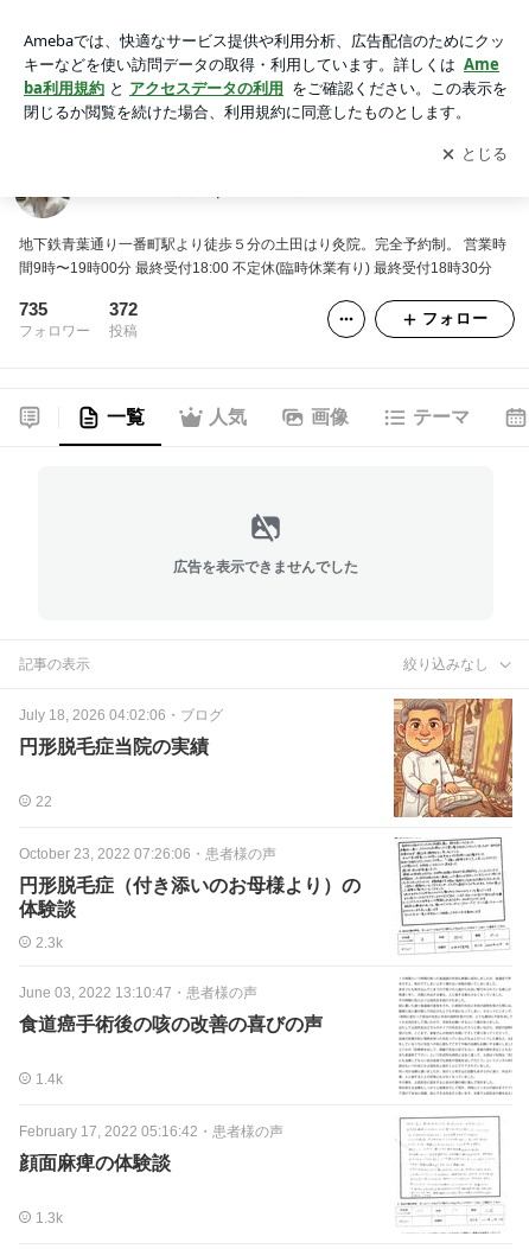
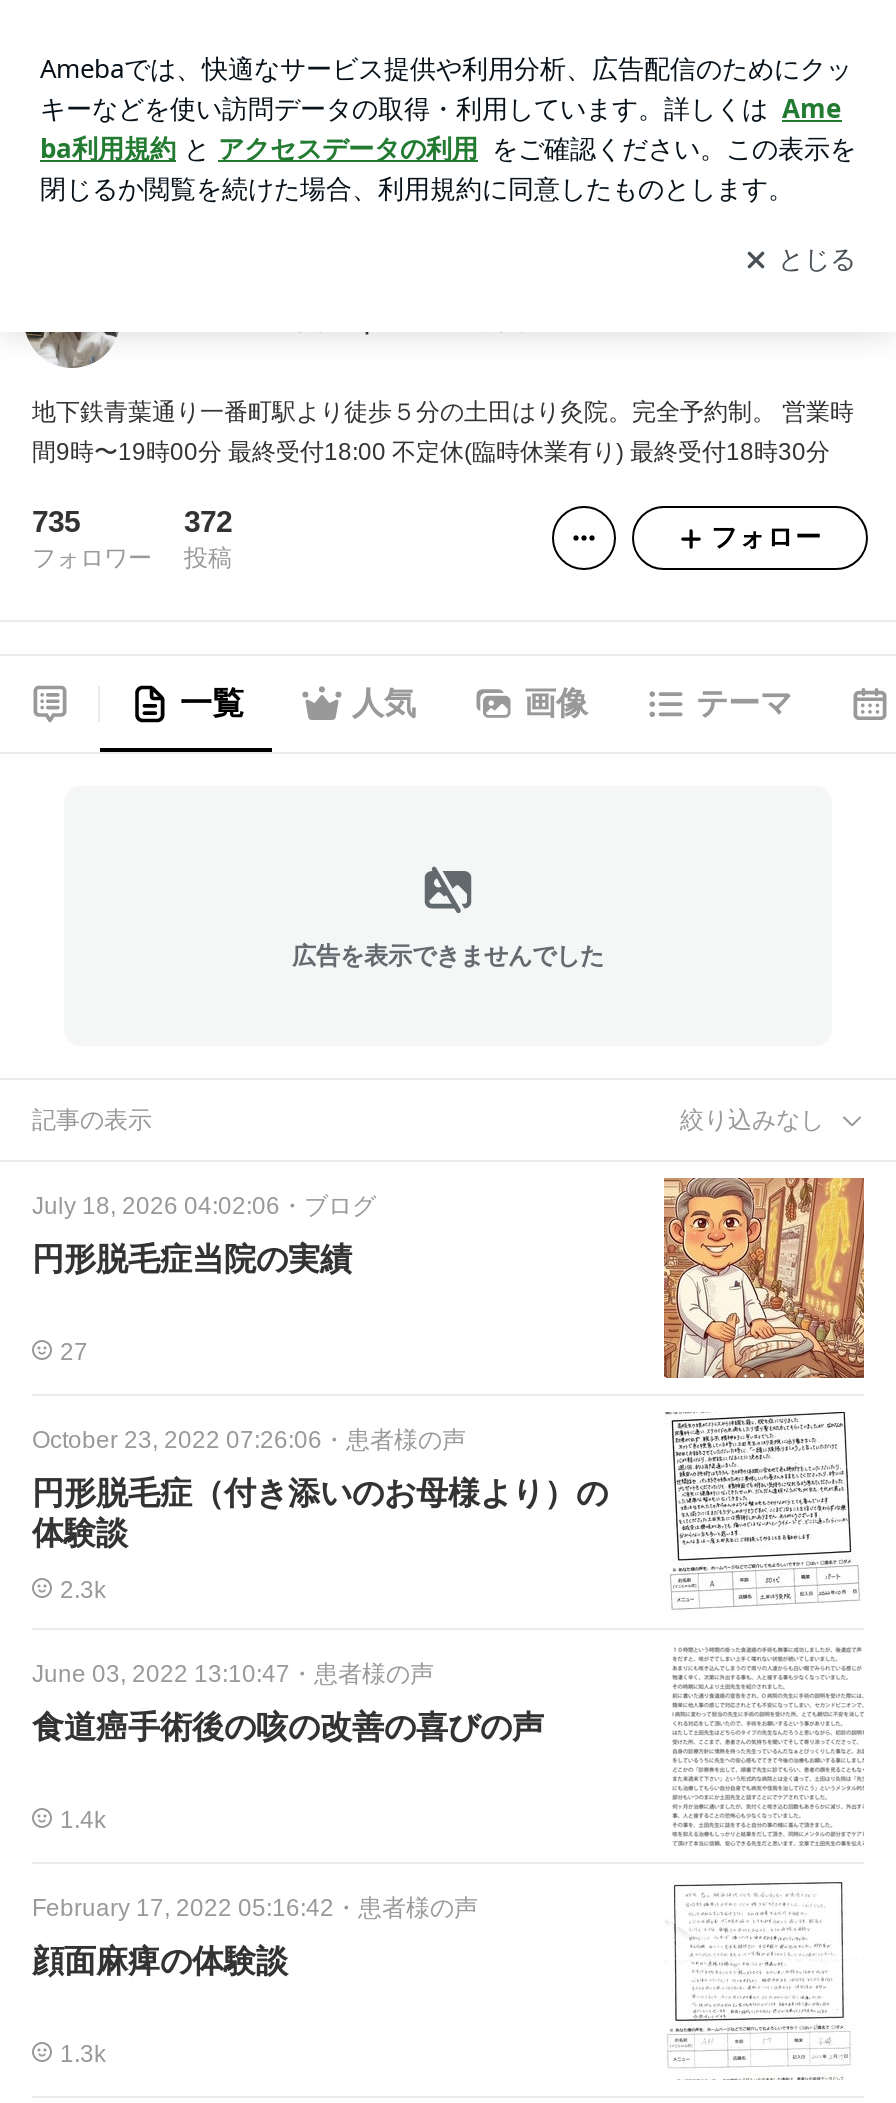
[36,794,52,810] 22 -> [60,1338,88,1366] 27

